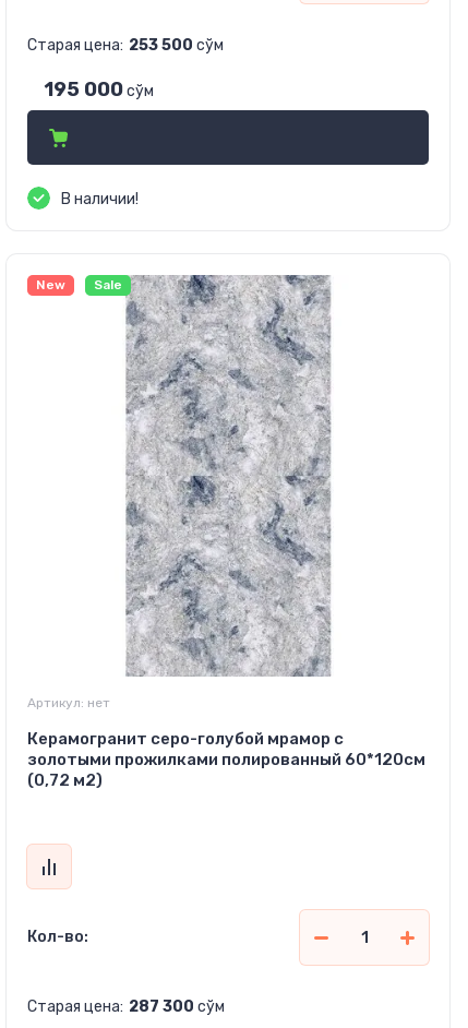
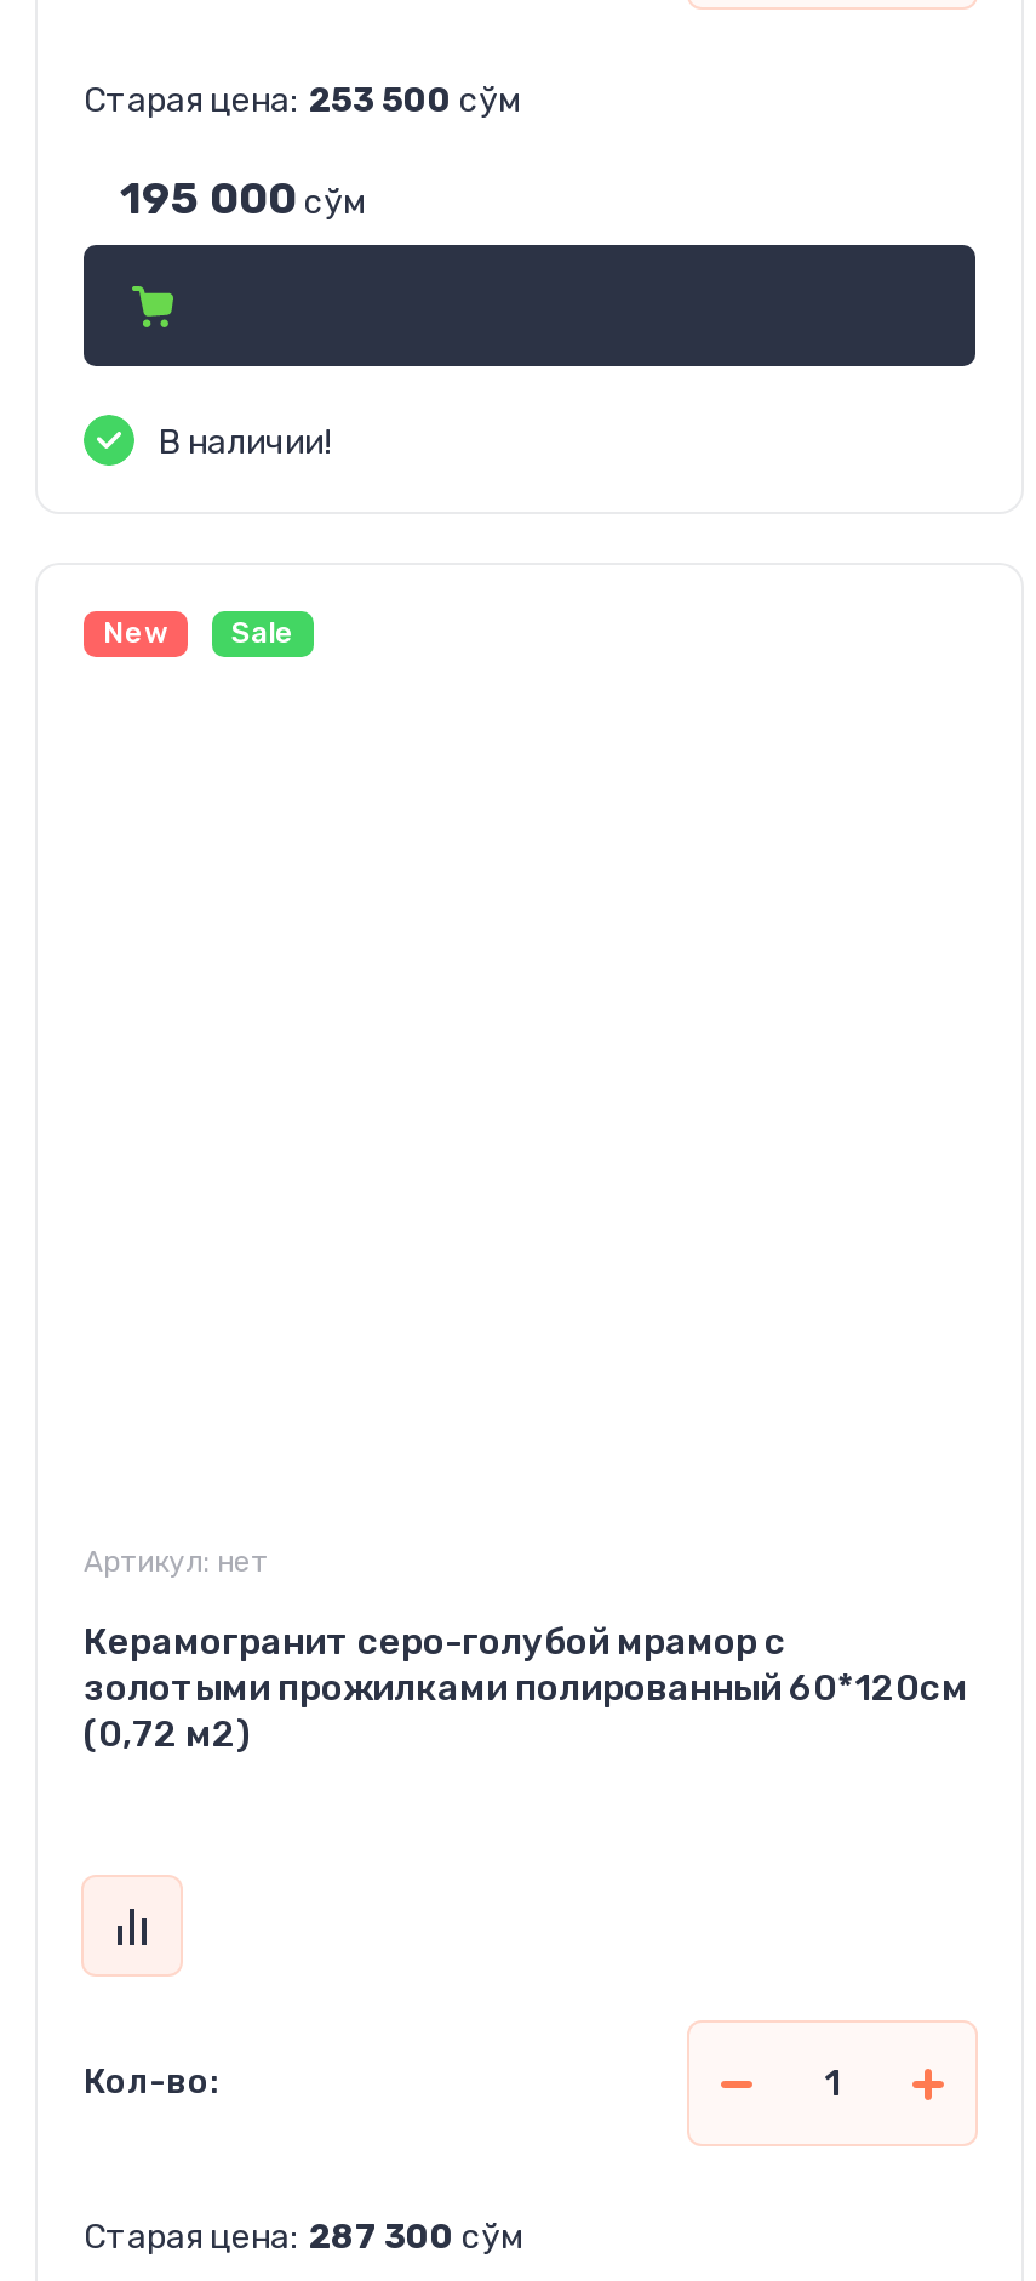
[124,274,332,678] [image] -> none

